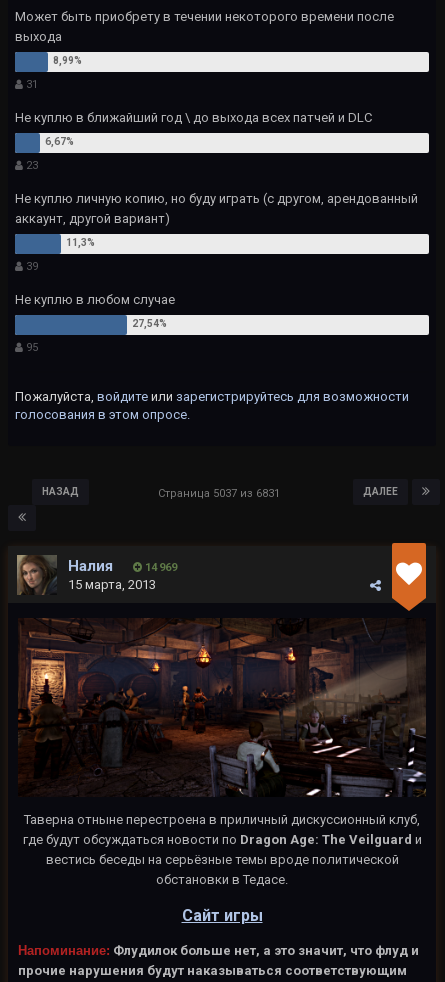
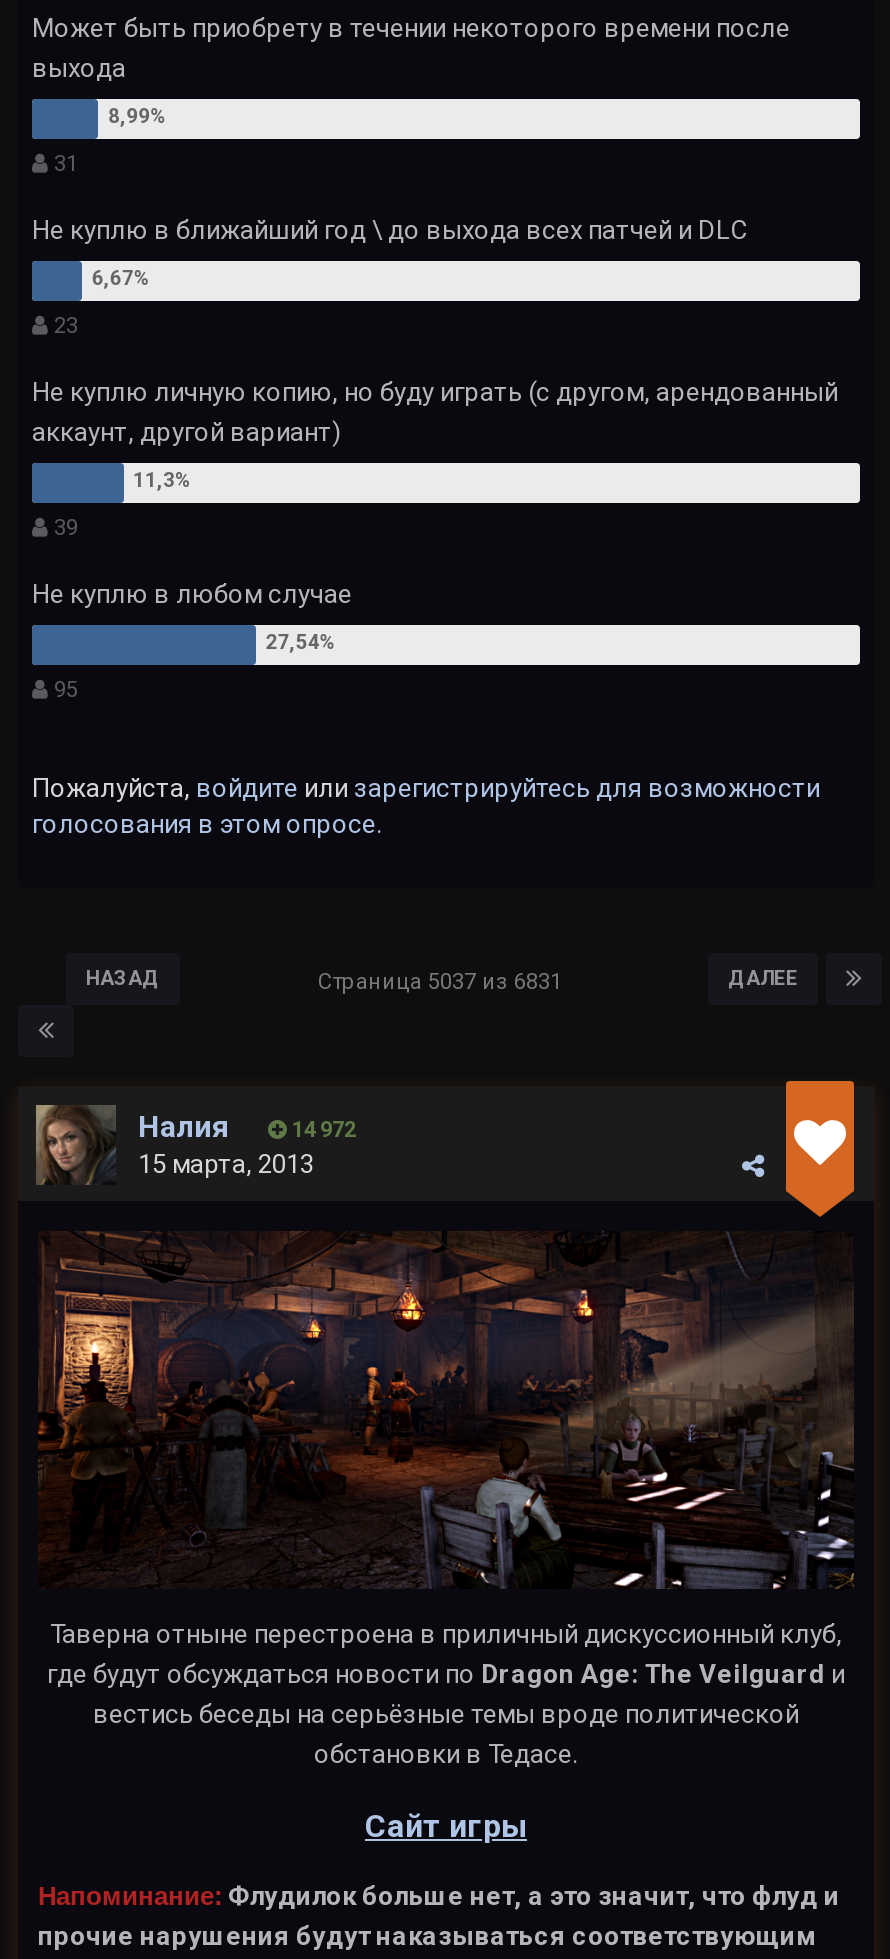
[142,561,177,574] 14 969 -> [286,1117,356,1143] 14 972

